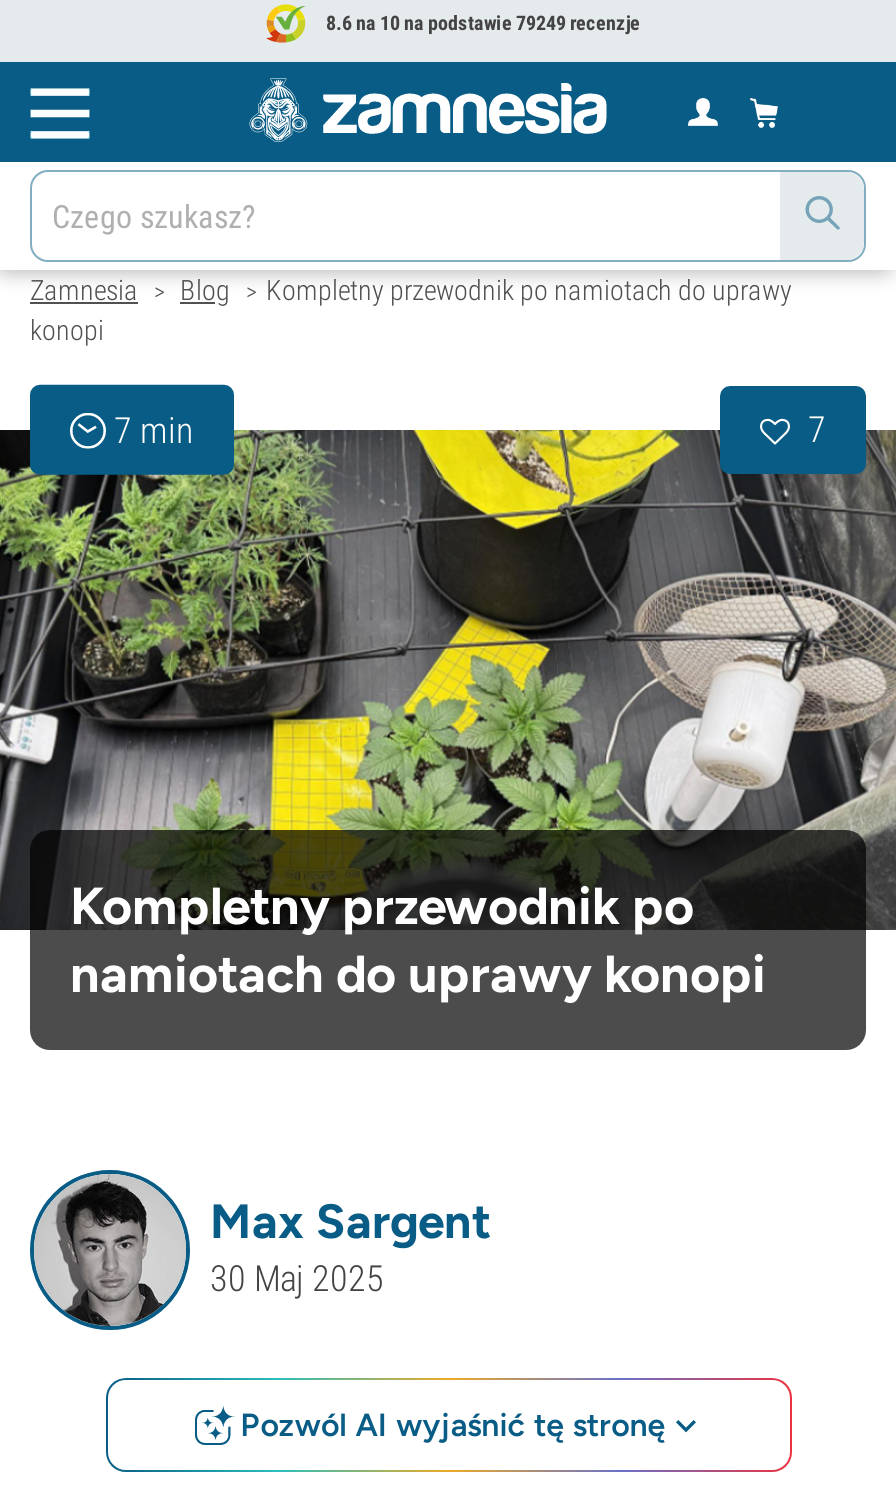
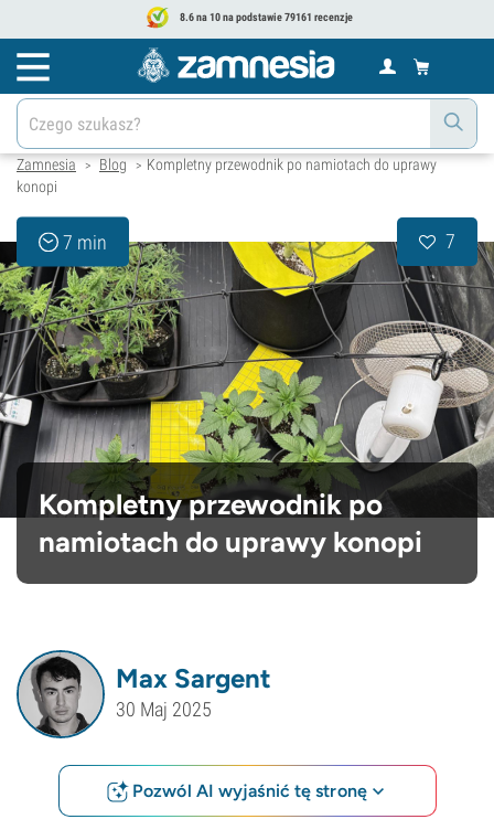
[322,12,640,34] 8.6 na 10 na podstawie 79249 recenzje -> [178,11,353,23] 8.6 na 10 na podstawie 79161 recenzje

